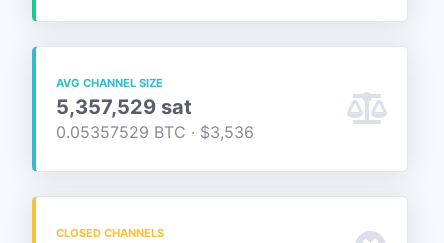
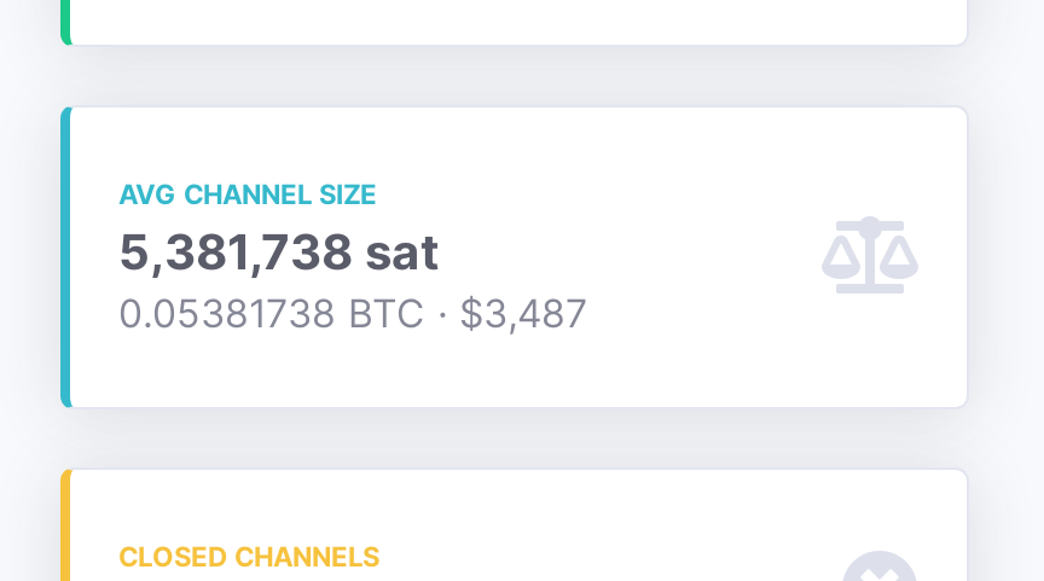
[56,95,192,119] 5,357,529 sat -> [118,223,440,281] 5,381,738 sat
[56,122,254,142] 0.05357529 BTC · $3,536 -> [118,289,587,337] 0.05381738 BTC · $3,487

